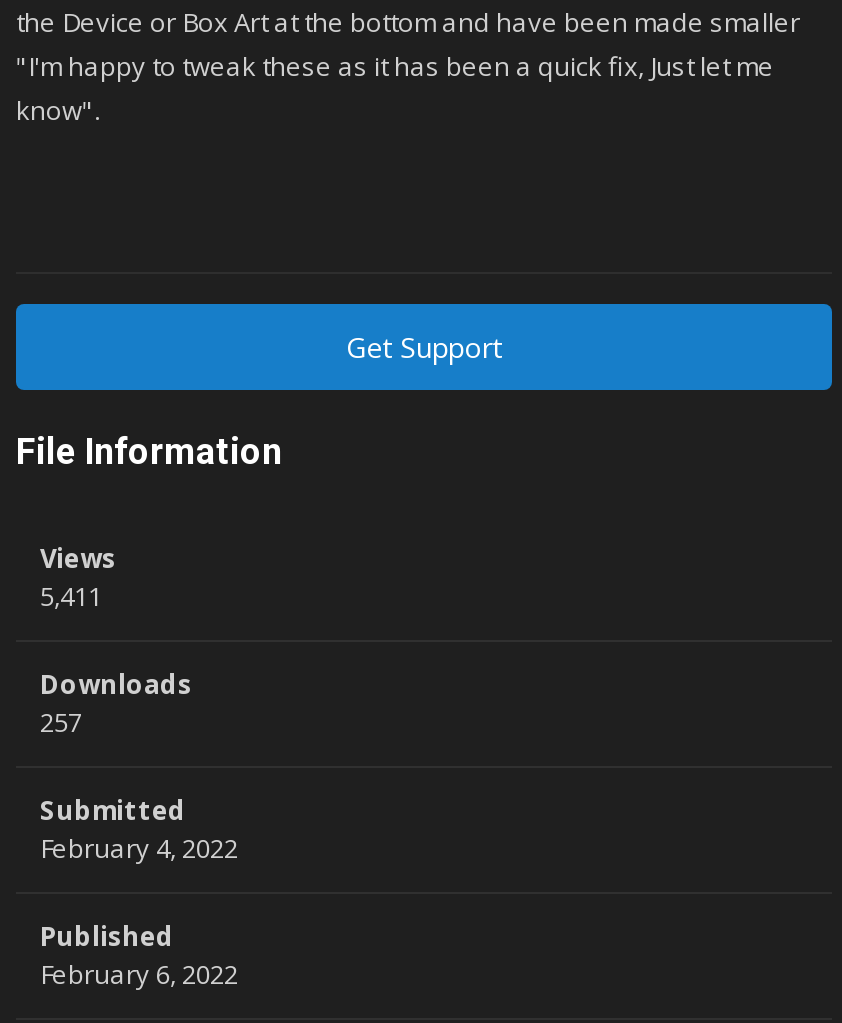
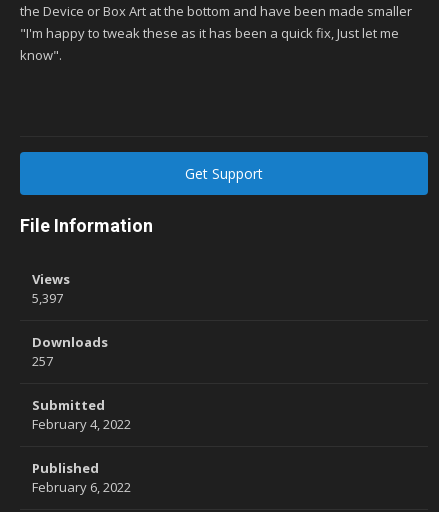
[40,579,102,615] 5,411 -> [32,289,63,307] 5,397

